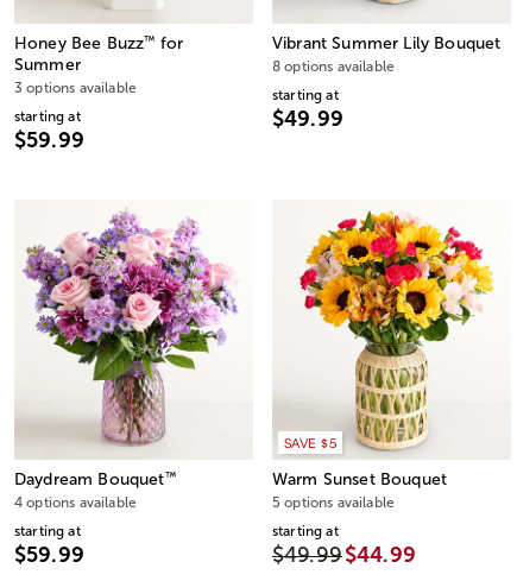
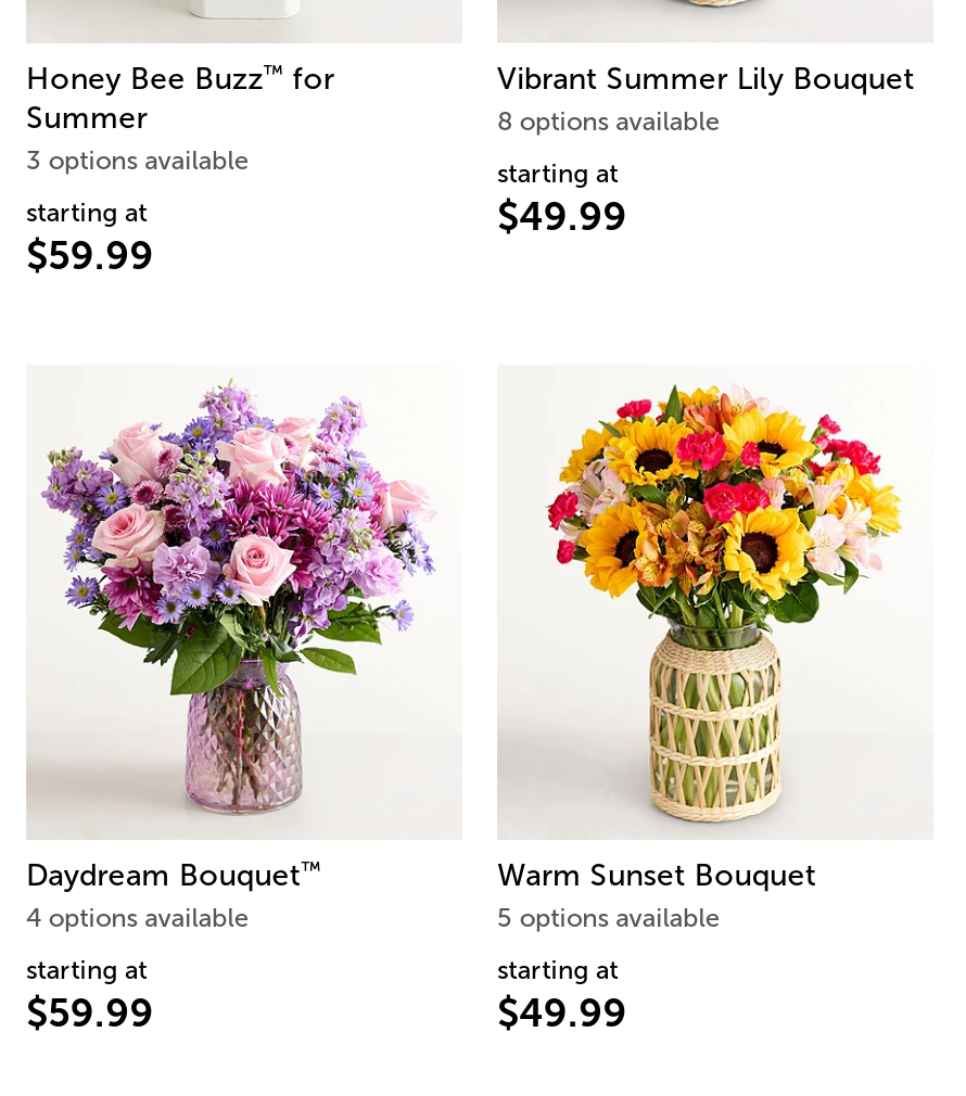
[284,435,337,450] SAVE $5 -> none
[272,543,416,567] $49.99 $44.99 -> [497,992,627,1035] $49.99

